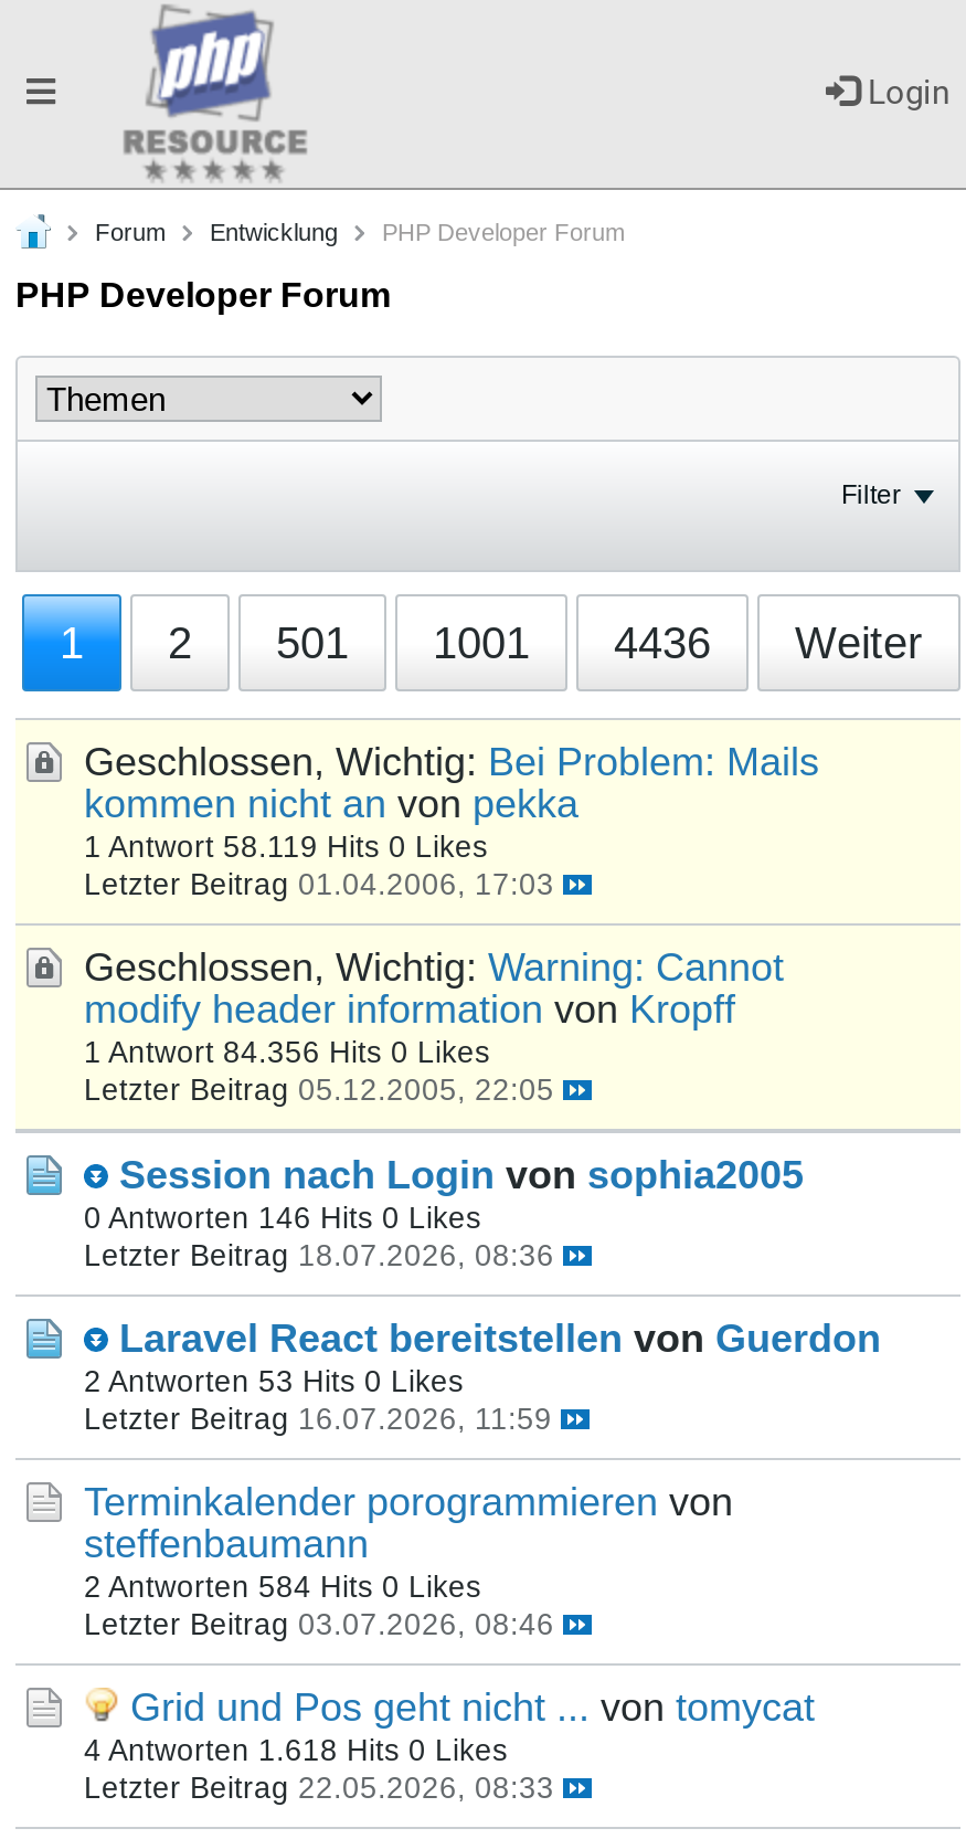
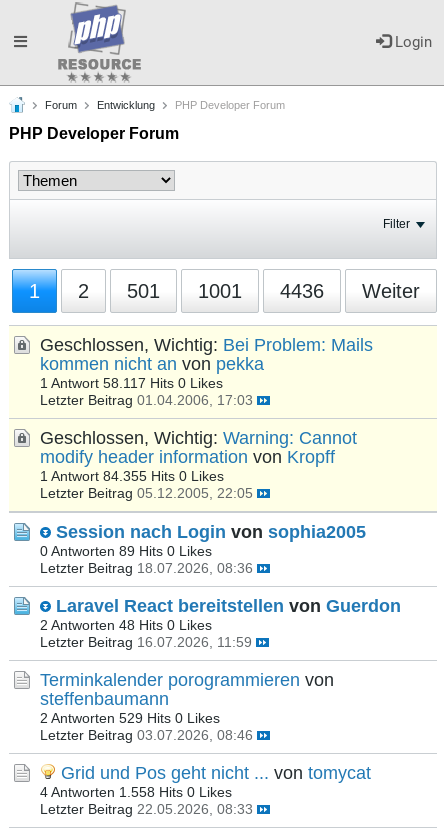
[84,831,488,864] 1 Antwort 58.119 Hits 0 Likes -> [40,376,223,391] 1 Antwort 58.117 Hits 0 Likes
[84,1036,490,1069] 1 Antwort 84.356 Hits 0 Likes -> [40,469,224,484] 1 Antwort 84.355 Hits 0 Likes
[84,1202,481,1235] 0 Antworten 146 Hits 0 Likes -> [40,544,212,559] 0 Antworten 89 Hits 0 Likes
[84,1365,464,1398] 2 Antworten 53 Hits 0 Likes -> [40,618,212,633] 2 Antworten 48 Hits 0 Likes
[84,1571,481,1604] 2 Antworten 584 Hits 0 Likes -> [40,711,220,726] 2 Antworten 529 Hits 0 Likes
[84,1734,508,1767] 4 Antworten 1.618 Hits 0 Likes -> [40,785,232,800] 4 Antworten 1.558 Hits 0 Likes

